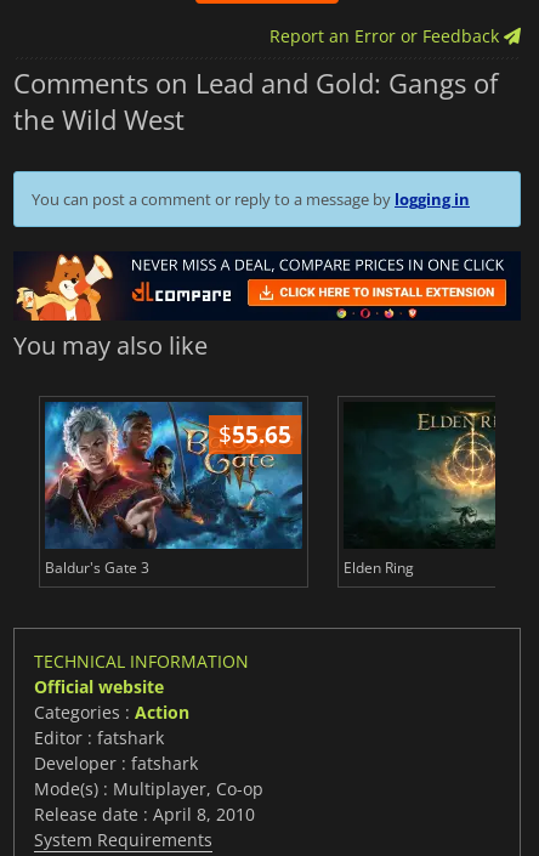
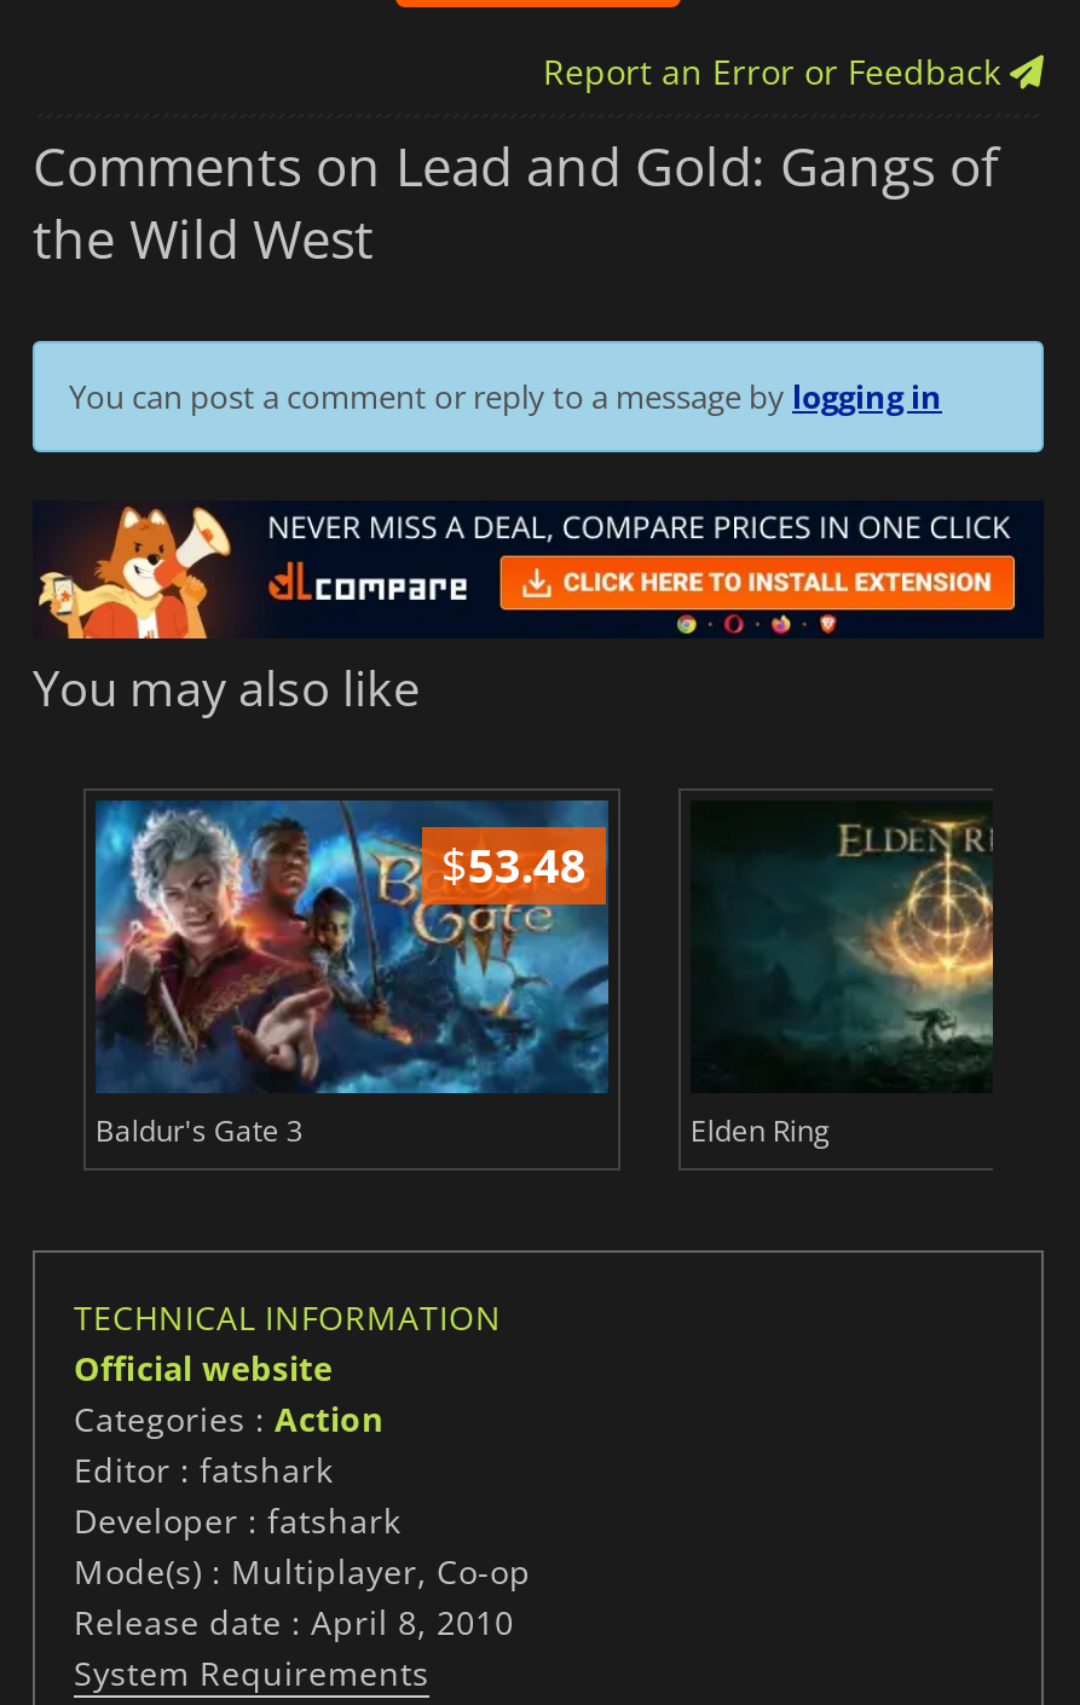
[218,418,291,451] $55.65 -> [441,832,586,898] $53.48

